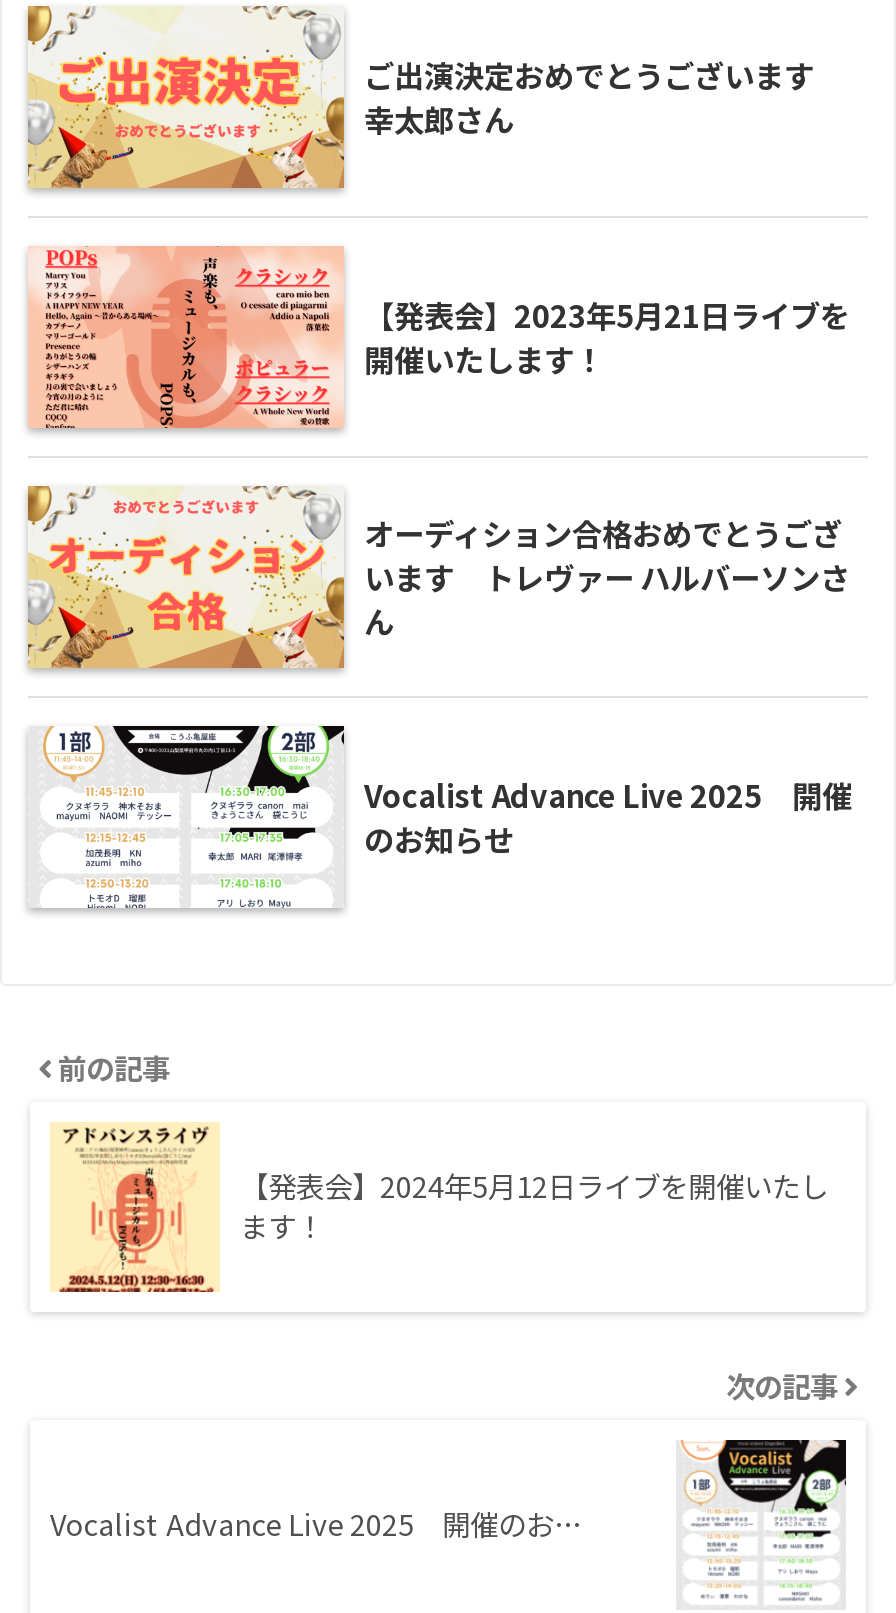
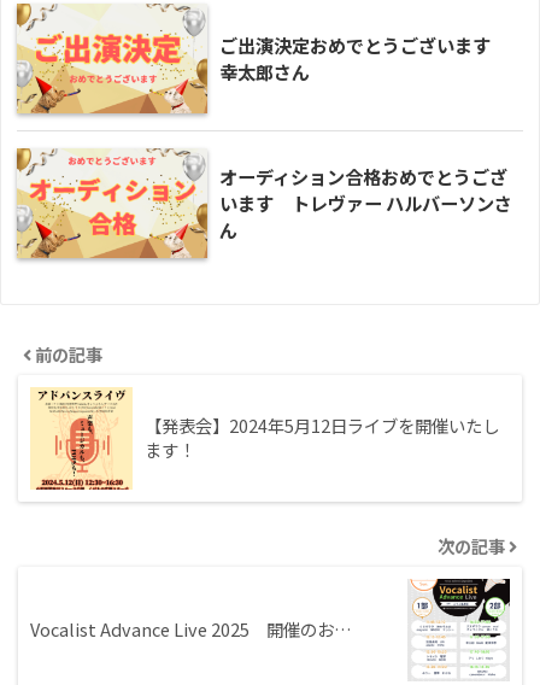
[28,245,850,429] [image] | 【発表会】2023年5月21日ライブを | 開催いたします！ -> none
[28,723,852,909] [image] | Vocalist Advance Live 2025 開催 | のお知らせ -> none

